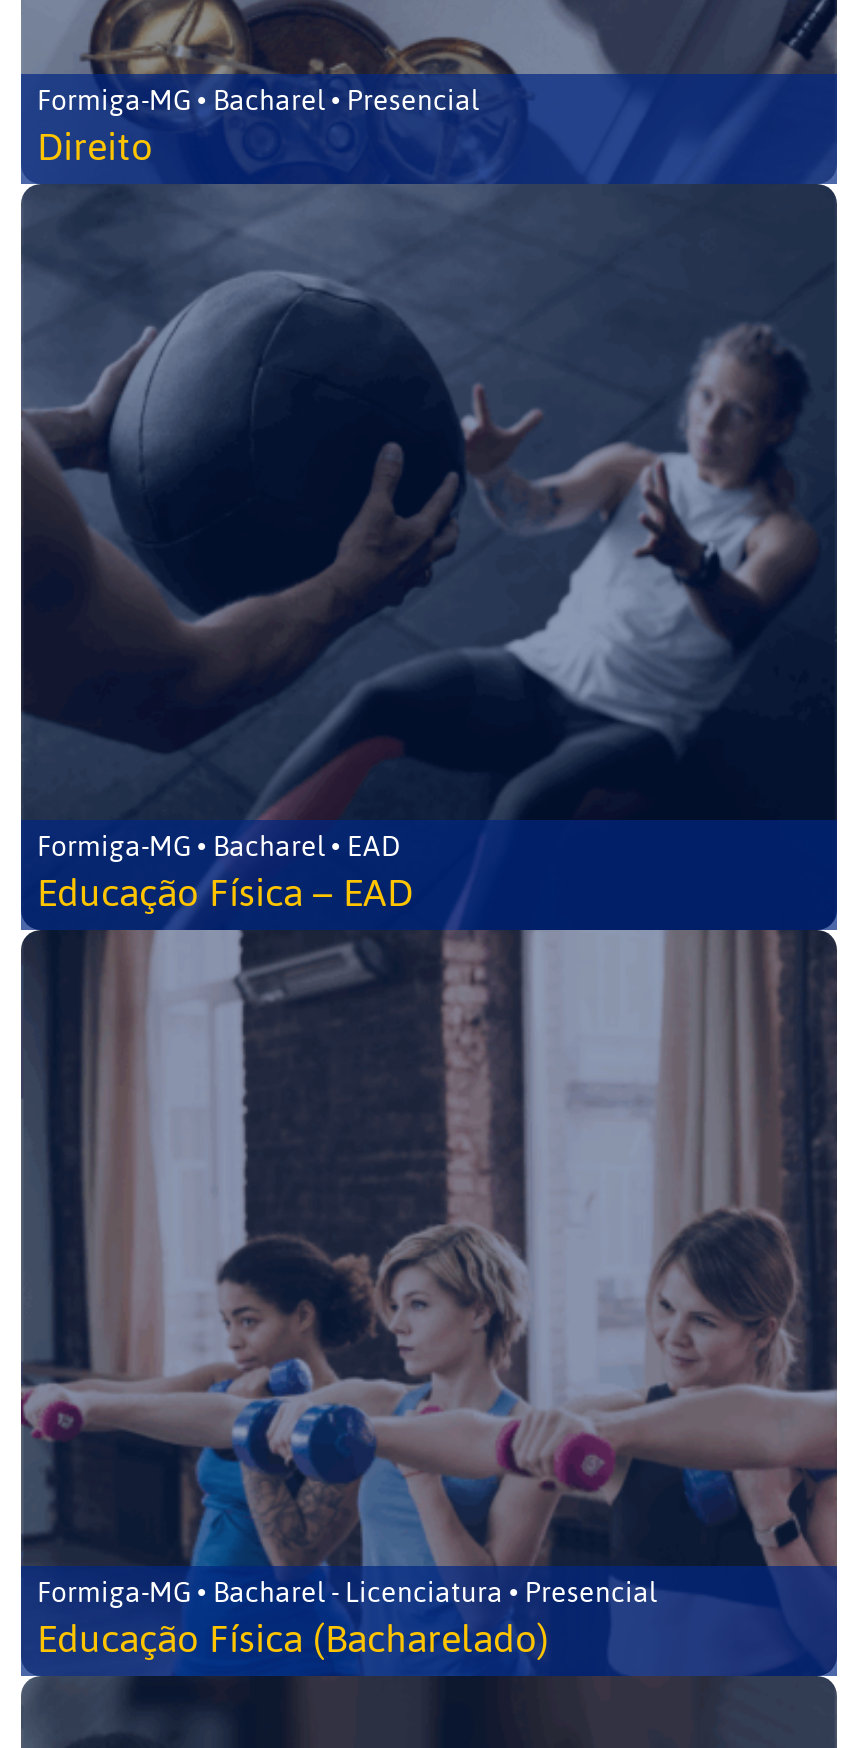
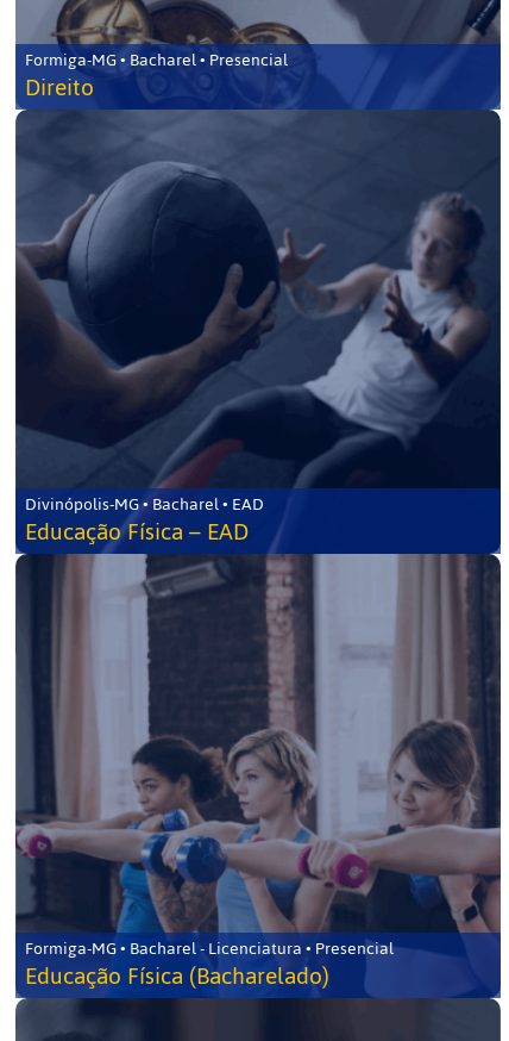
[37,820,401,874] Formiga-MG • Bacharel • EAD -> [25,488,264,520] Divinópolis-MG • Bacharel • EAD

